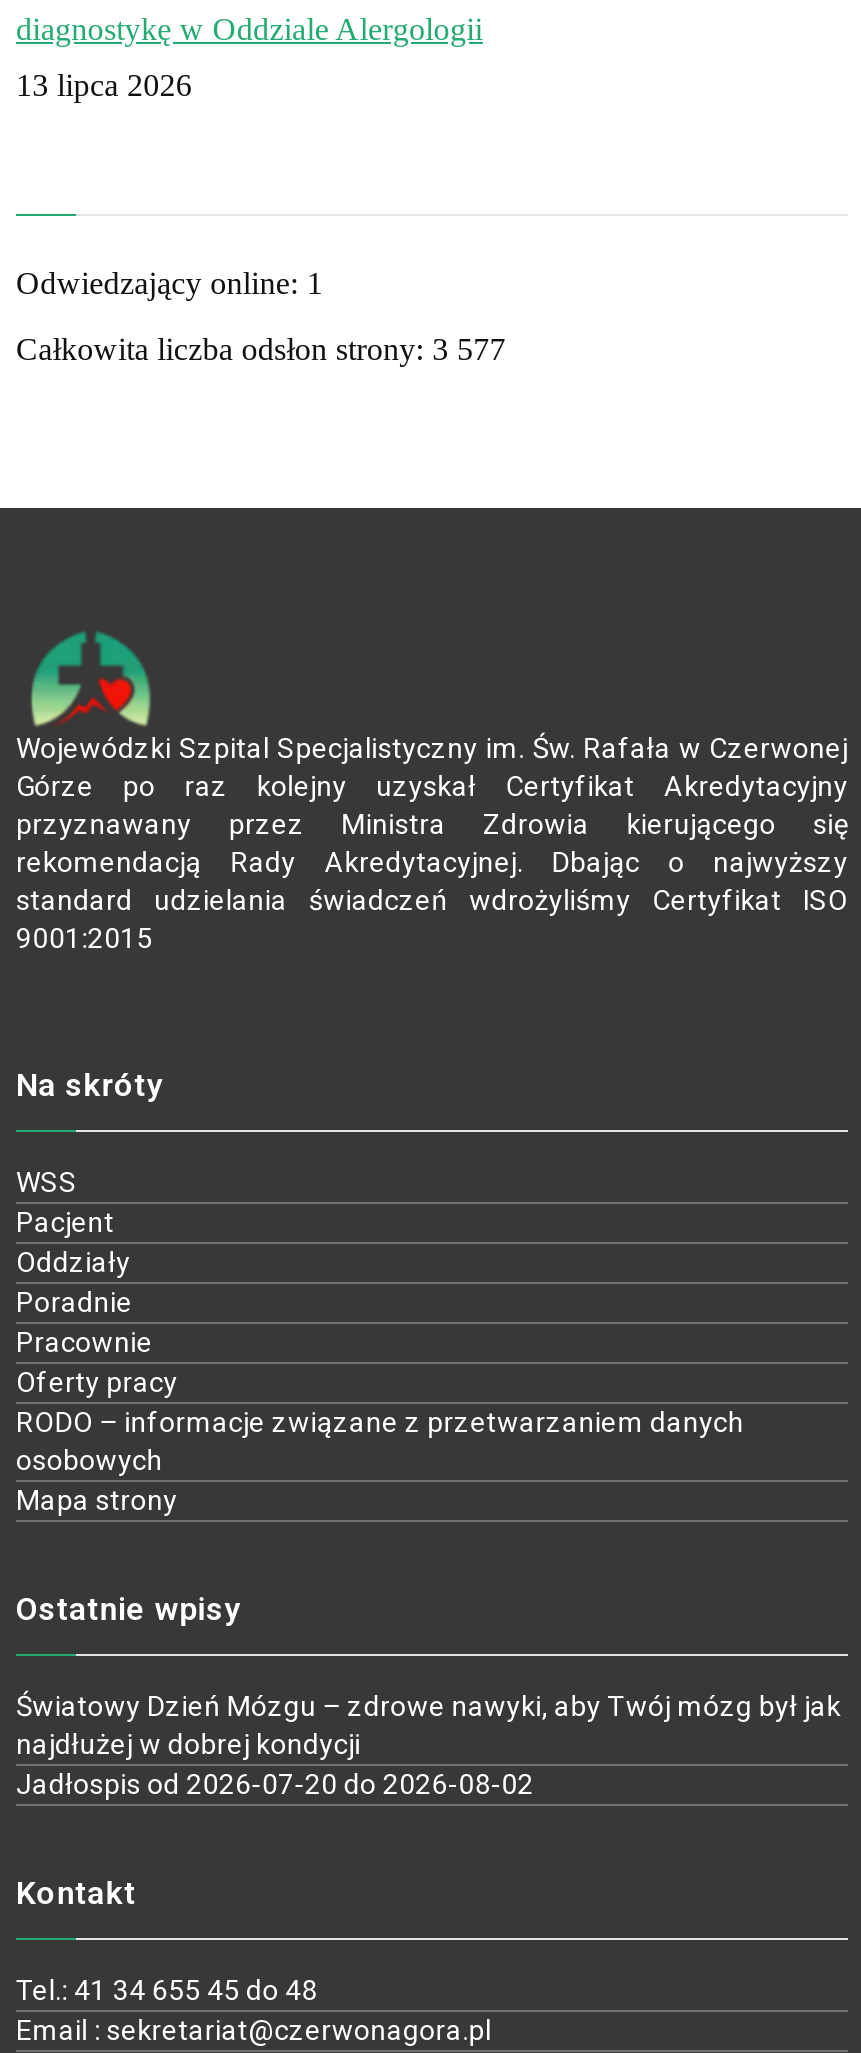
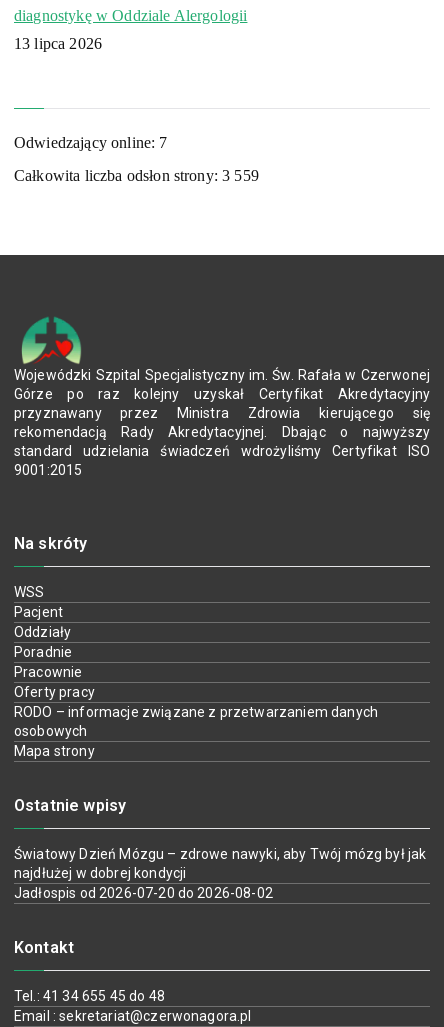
[16,267,323,301] Odwiedzający online: 1 -> [14,133,167,150] Odwiedzający online: 7
[16,333,506,367] Całkowita liczba odsłon strony: 3 577 -> [14,166,259,183] Całkowita liczba odsłon strony: 3 559

